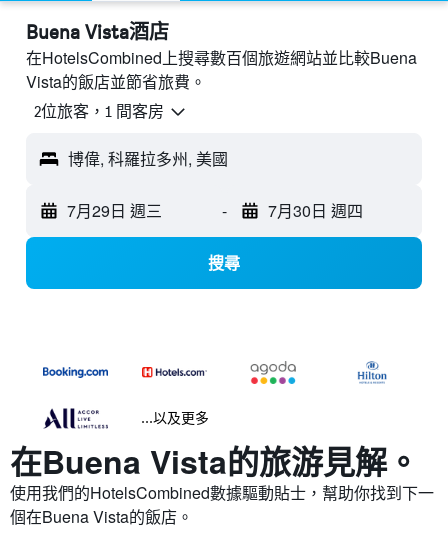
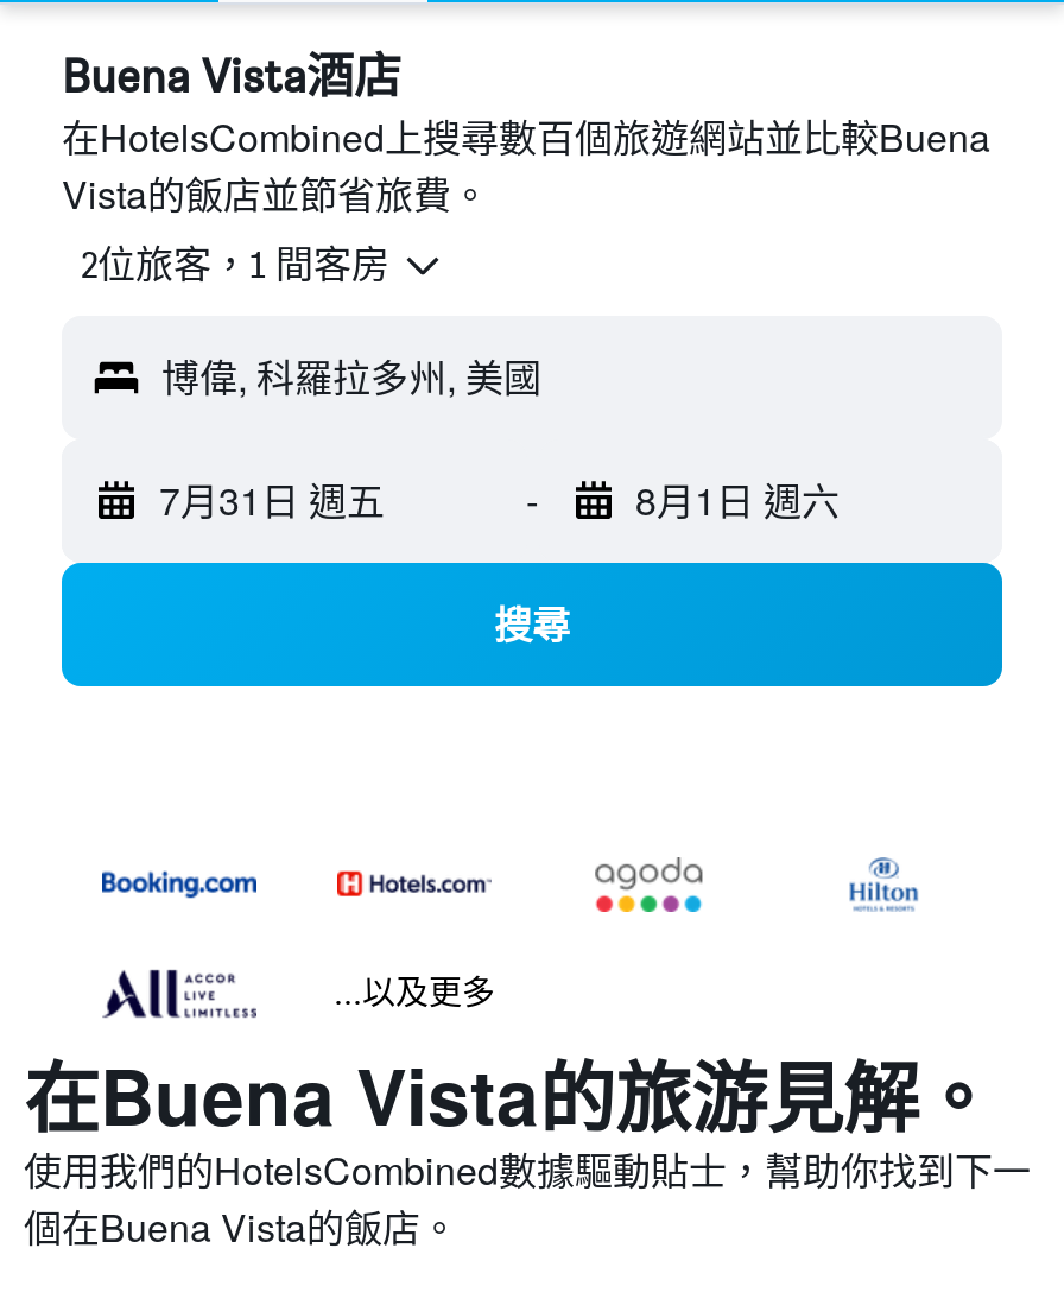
[67,199,162,222] 7月29日 週三 -> [159,473,385,528] 7月31日 週五
[267,199,362,222] 7月30日 週四 -> [635,473,840,528] 8月1日 週六

